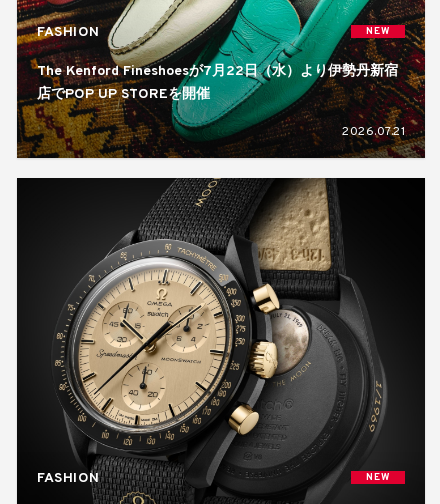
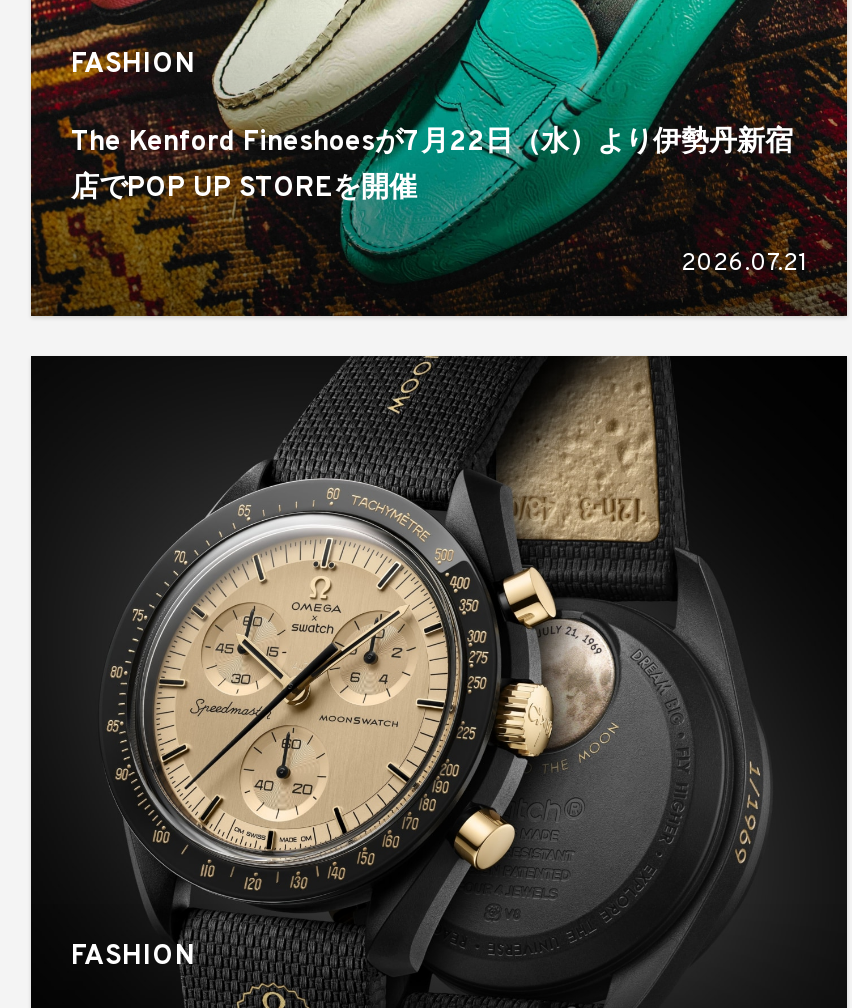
[366,25,390,38] NEW -> none
[366,471,390,484] NEW -> none

